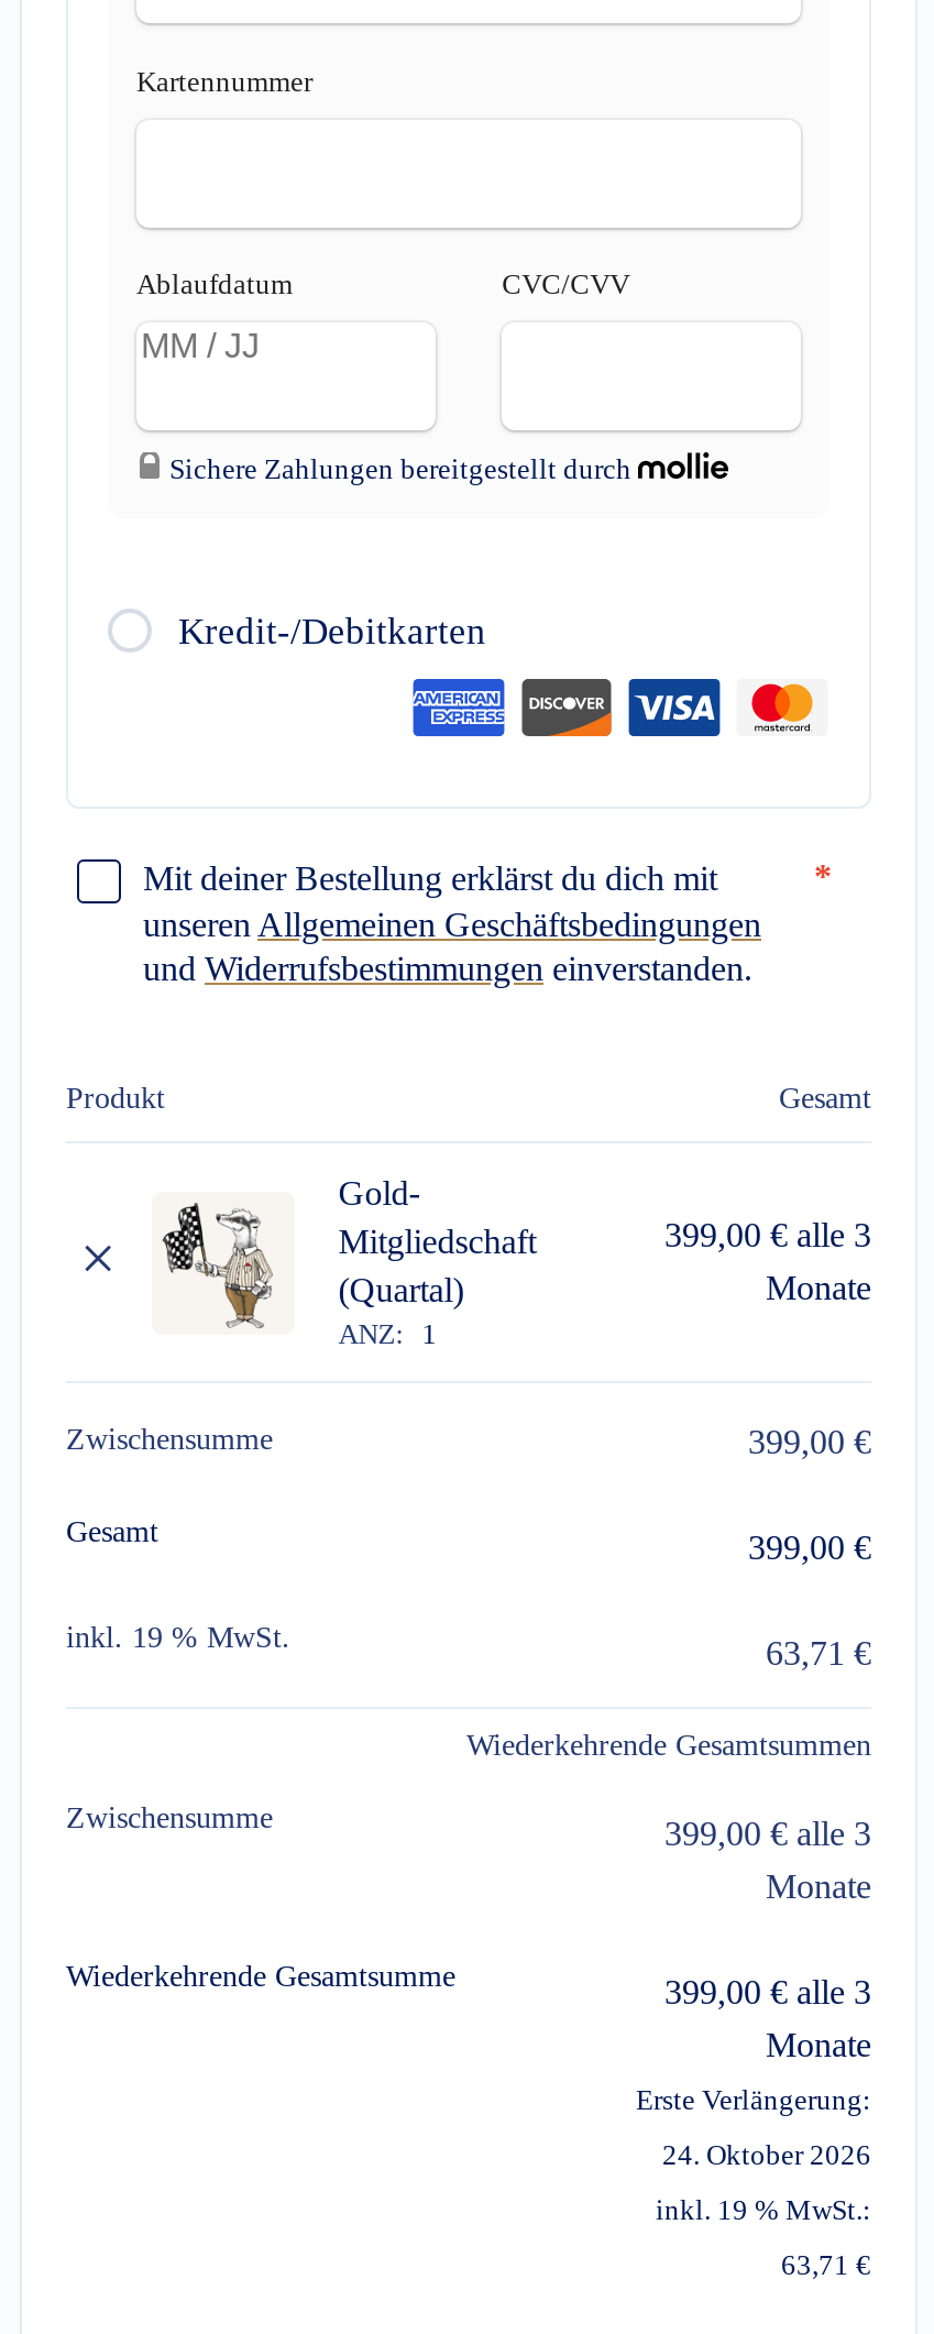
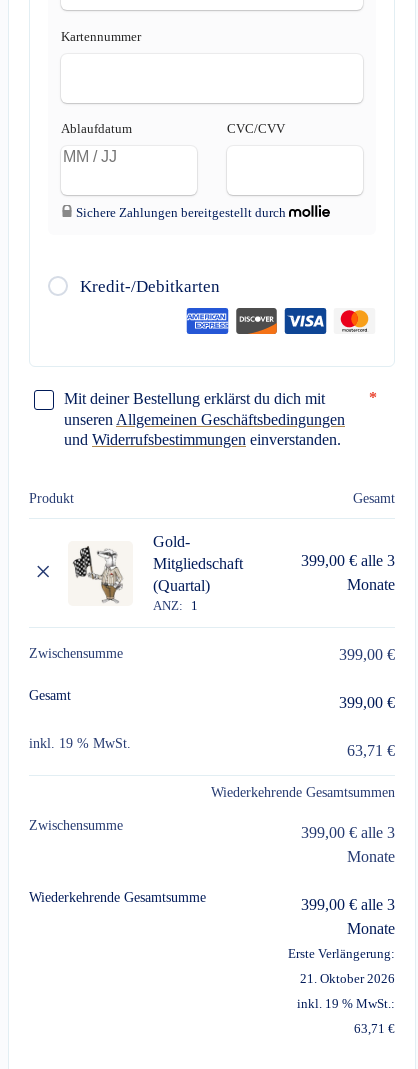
[662,2141,871,2172] 24. Oktober 2026 -> [300,972,395,986] 21. Oktober 2026

